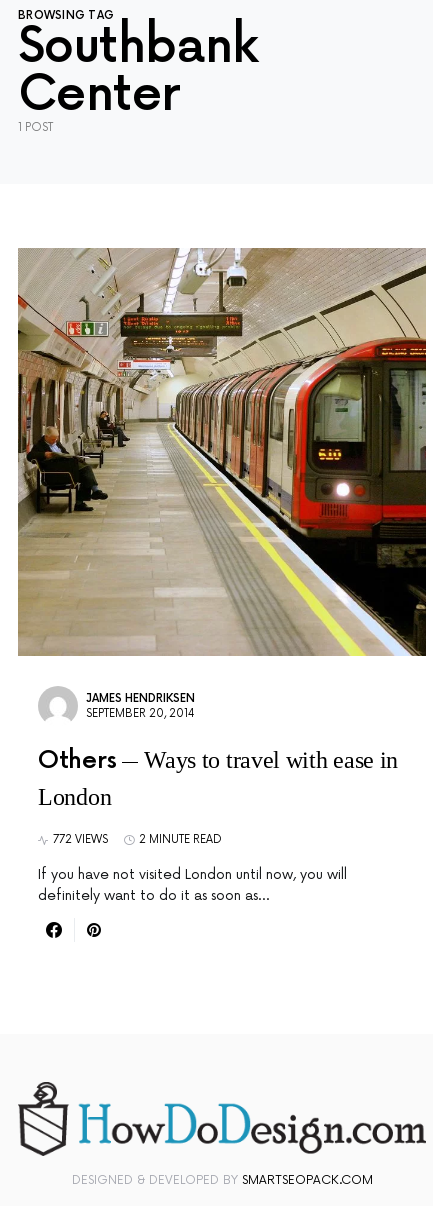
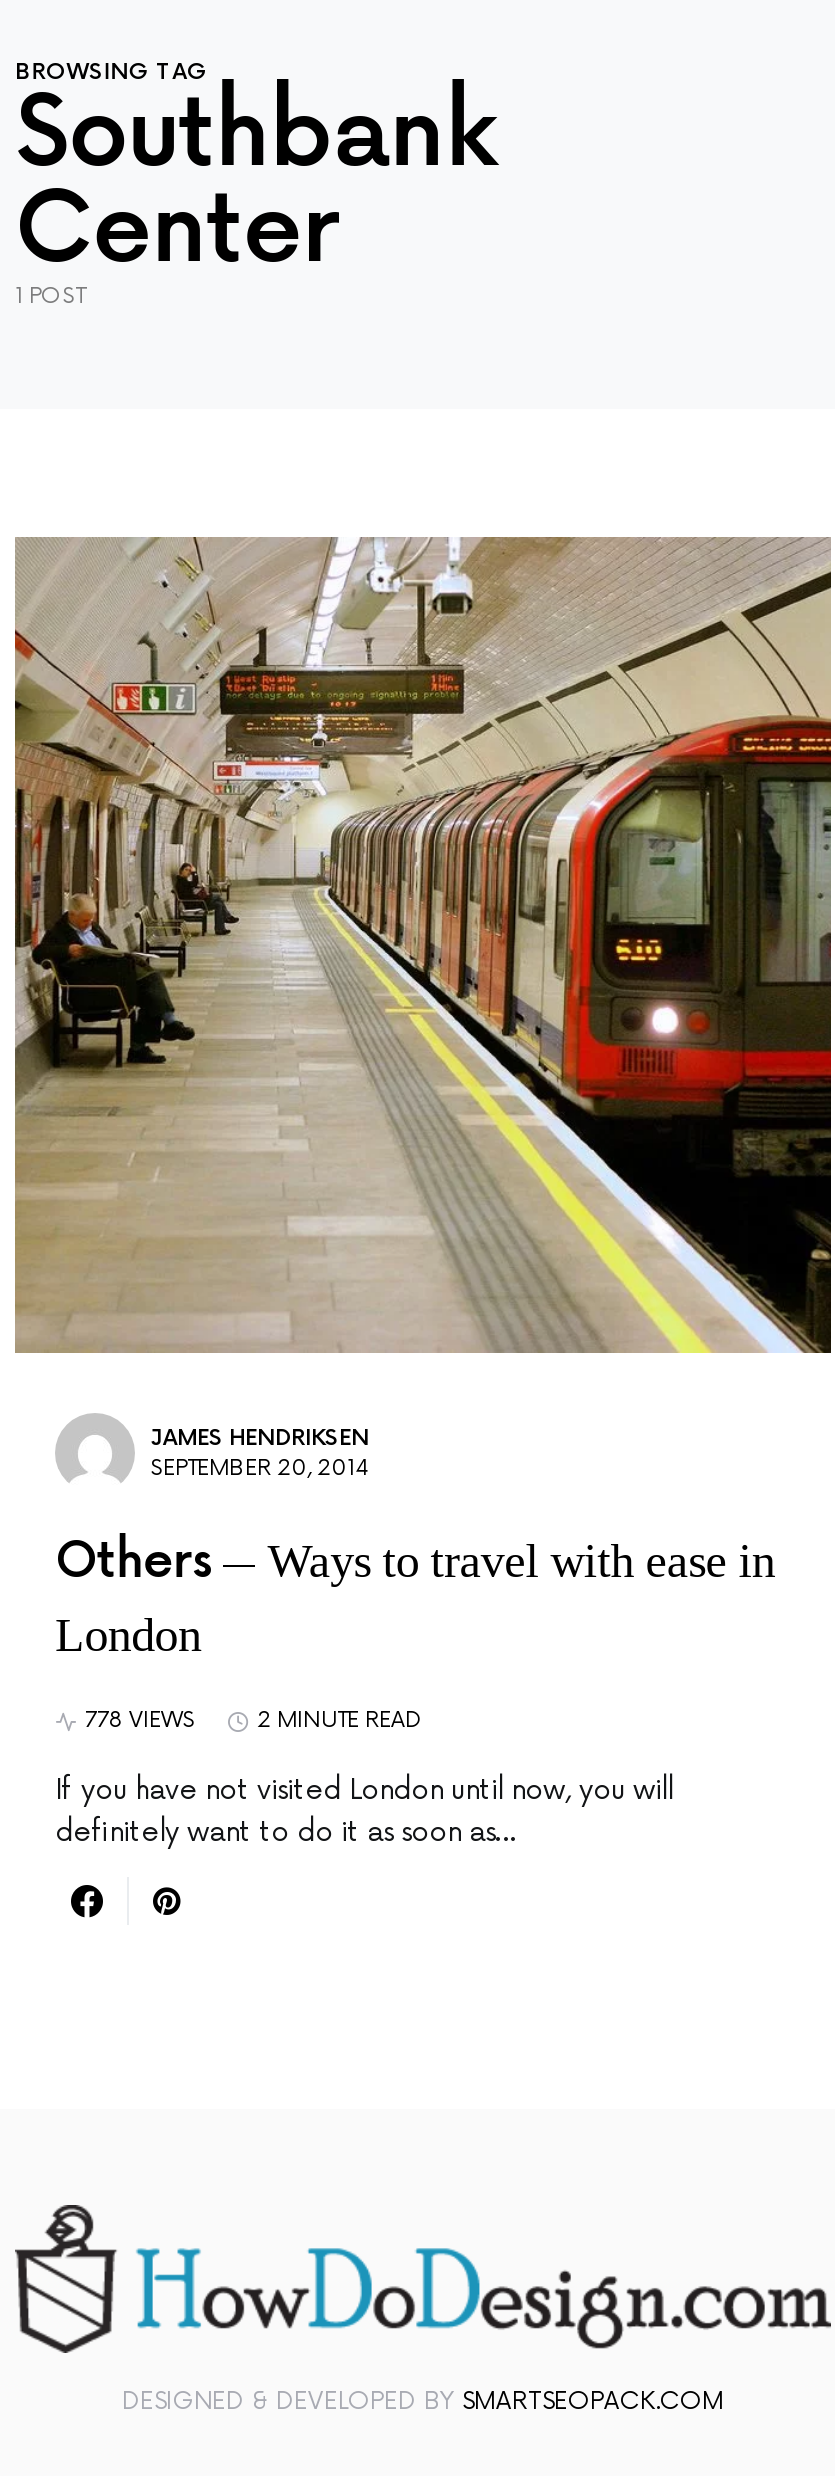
[53,833,108,846] 772 VIEWS -> [85,1707,195,1733] 778 VIEWS

